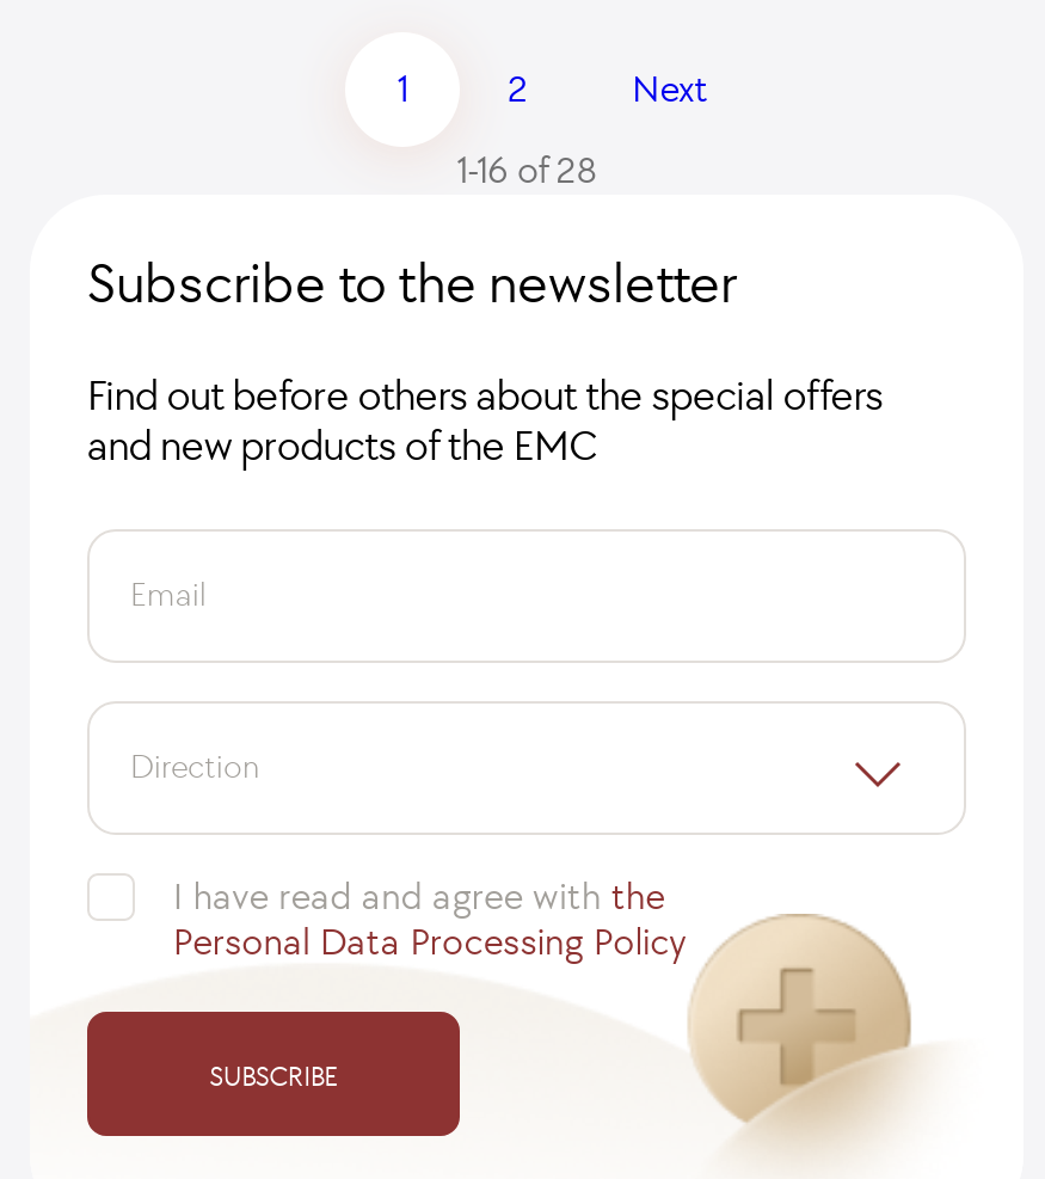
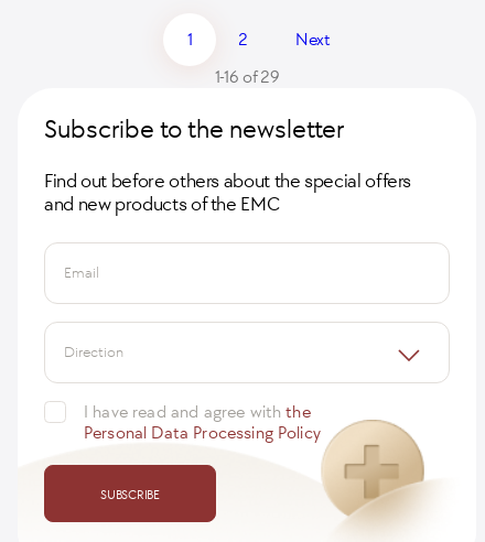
[456,147,597,192] 1-16 of 28 -> [215,66,279,87] 1-16 of 29

